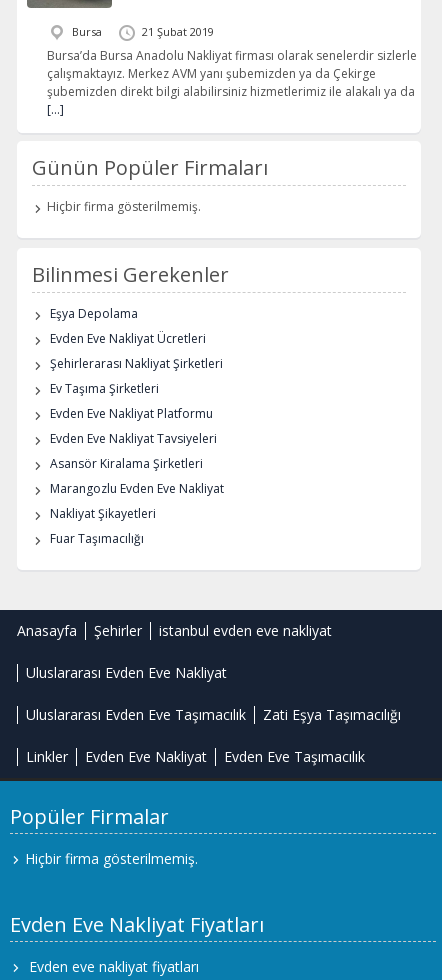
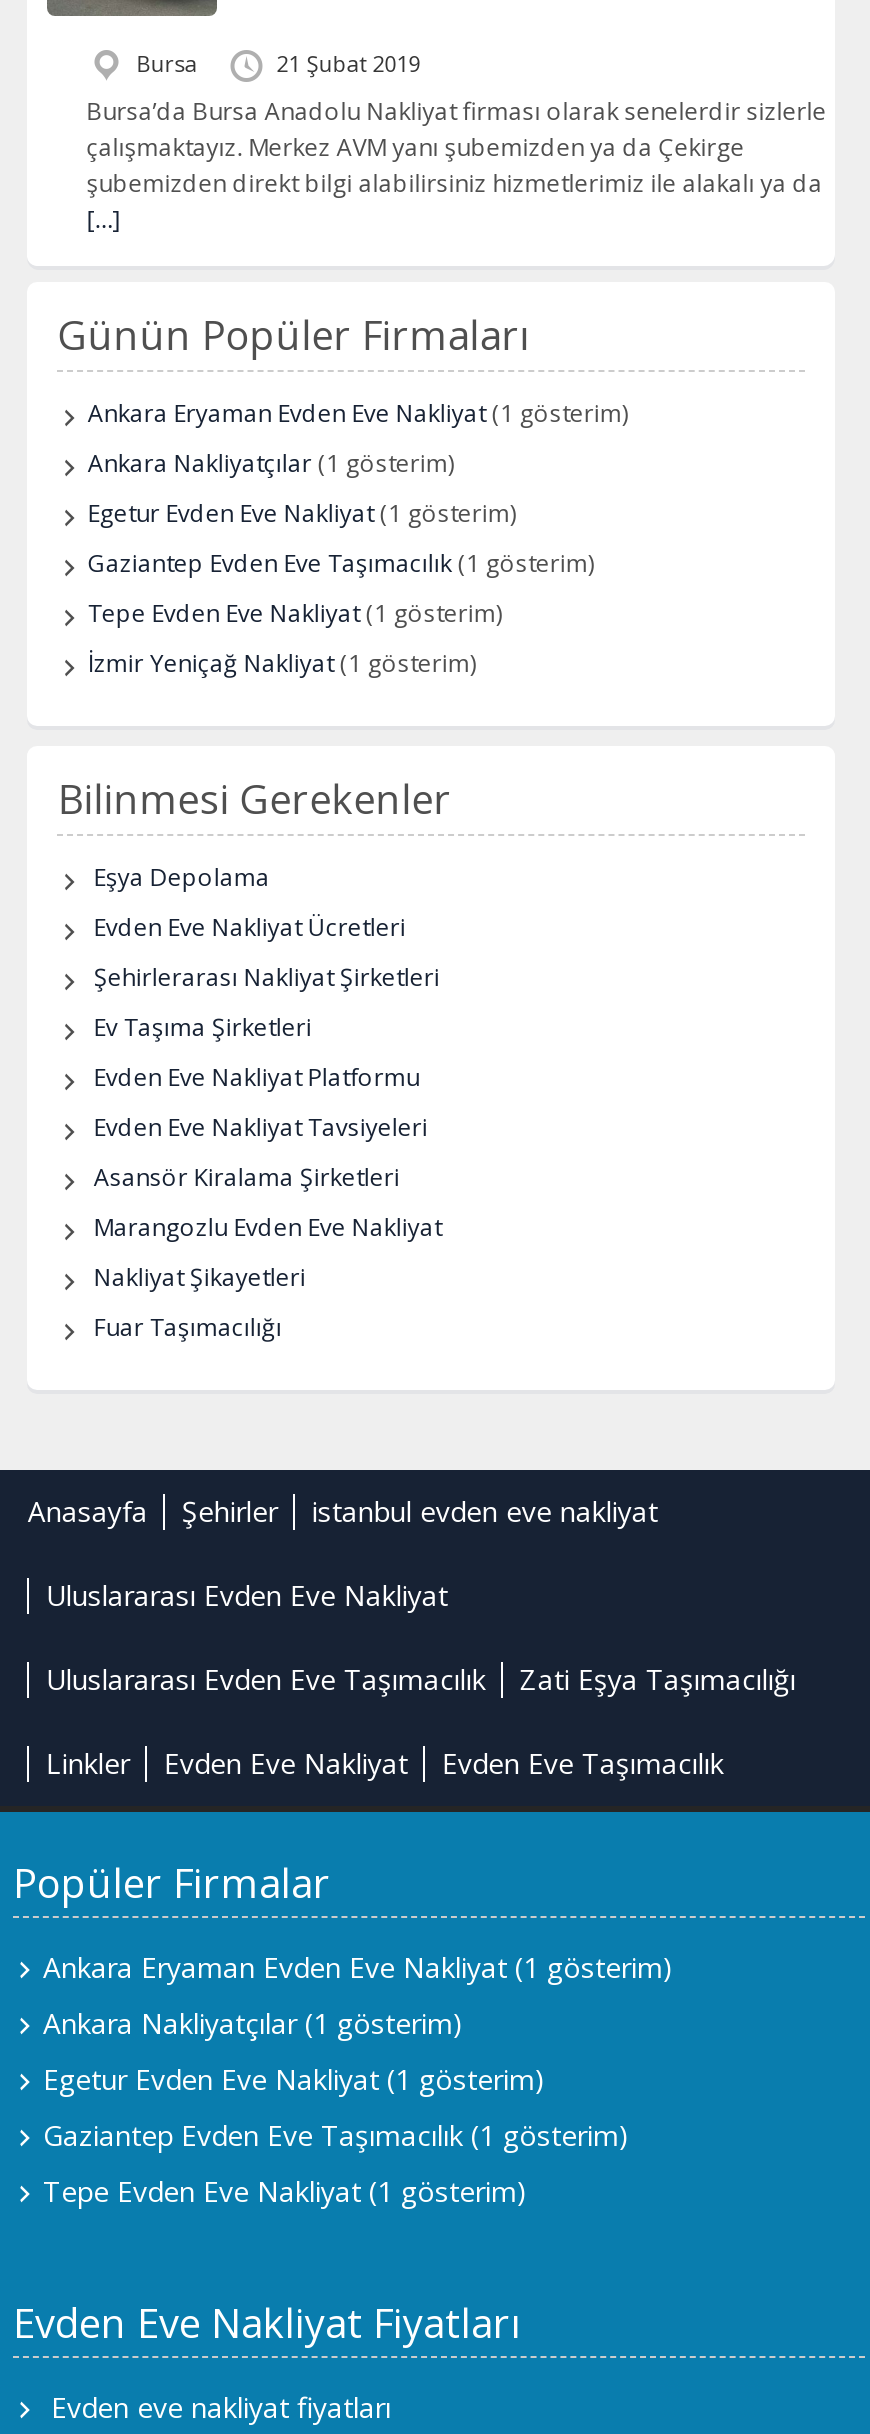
[47,198,201,215] Hiçbir firma gösterilmemiş. -> [88,395,628,679] Ankara Eryaman Evden Eve Nakliyat (1 gösterim) | Ankara Nakliyatçılar (1 gösterim) | Egetur Evden Eve Nakliyat (1 gösterim) | Gaziantep Evden Eve Taşımacılık (1 gösterim) | Tepe Evden Eve Nakliyat (1 gösterim) | İzmir Yeniçağ Nakliyat (1 gösterim)
[25,849,198,868] Hiçbir firma gösterilmemiş. -> [43,1947,673,2209] Ankara Eryaman Evden Eve Nakliyat (1 gösterim) | Ankara Nakliyatçılar (1 gösterim) | Egetur Evden Eve Nakliyat (1 gösterim) | Gaziantep Evden Eve Taşımacılık (1 gösterim) | Tepe Evden Eve Nakliyat (1 gösterim)

